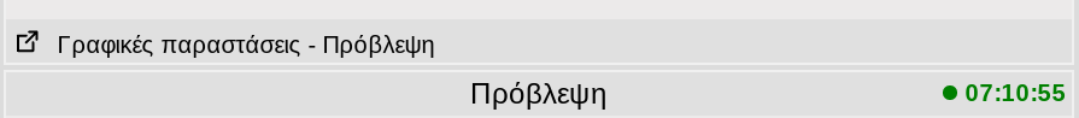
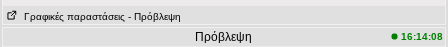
[958,79,1066,106] 07:10:55 -> [398,31,443,42] 16:14:08

